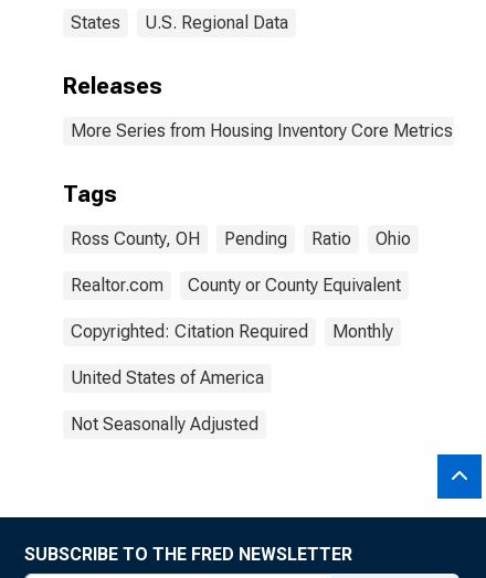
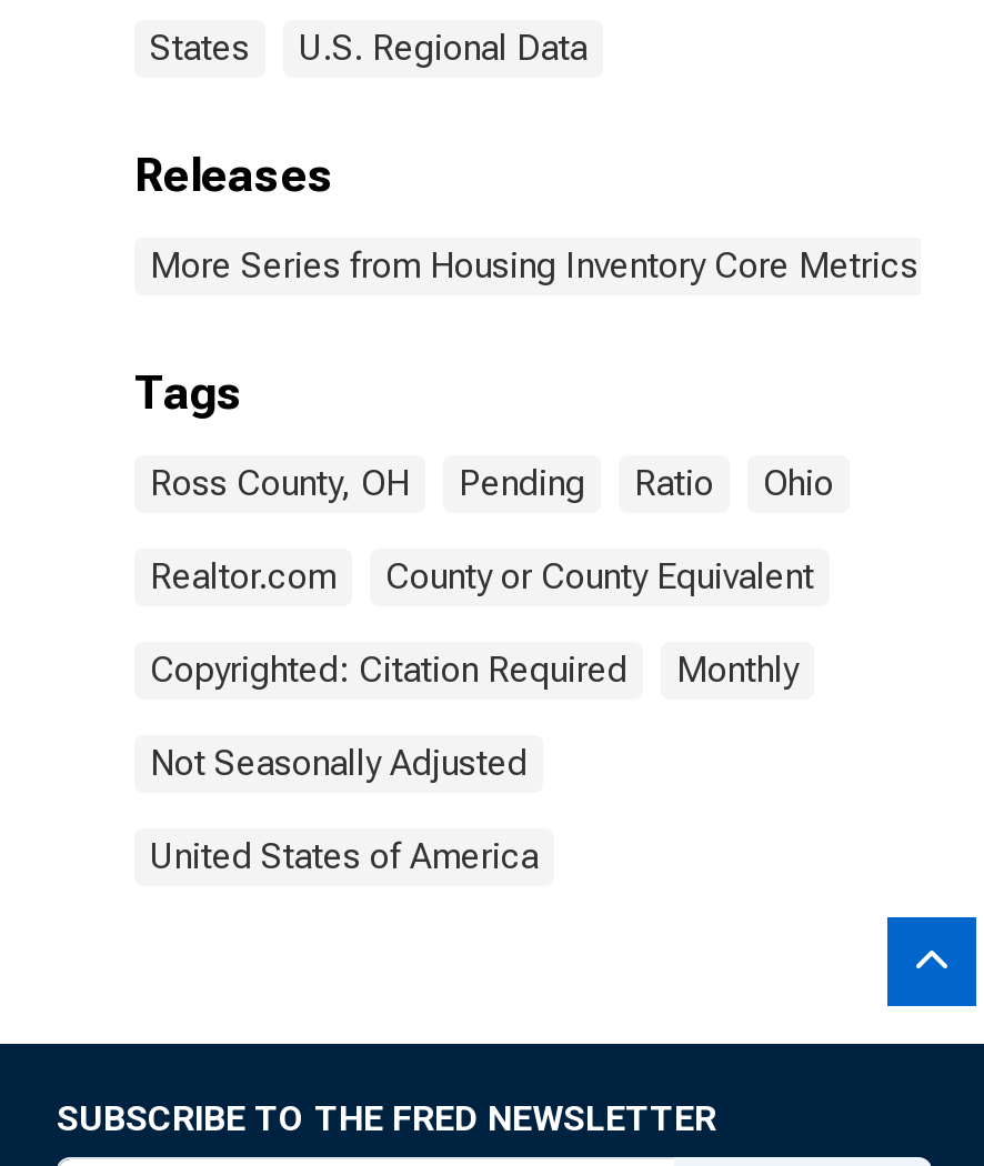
moved [71,367,264,388] -> [150,835,539,877]: United States of America
moved [71,414,258,435] -> [150,742,528,784]: Not Seasonally Adjusted

